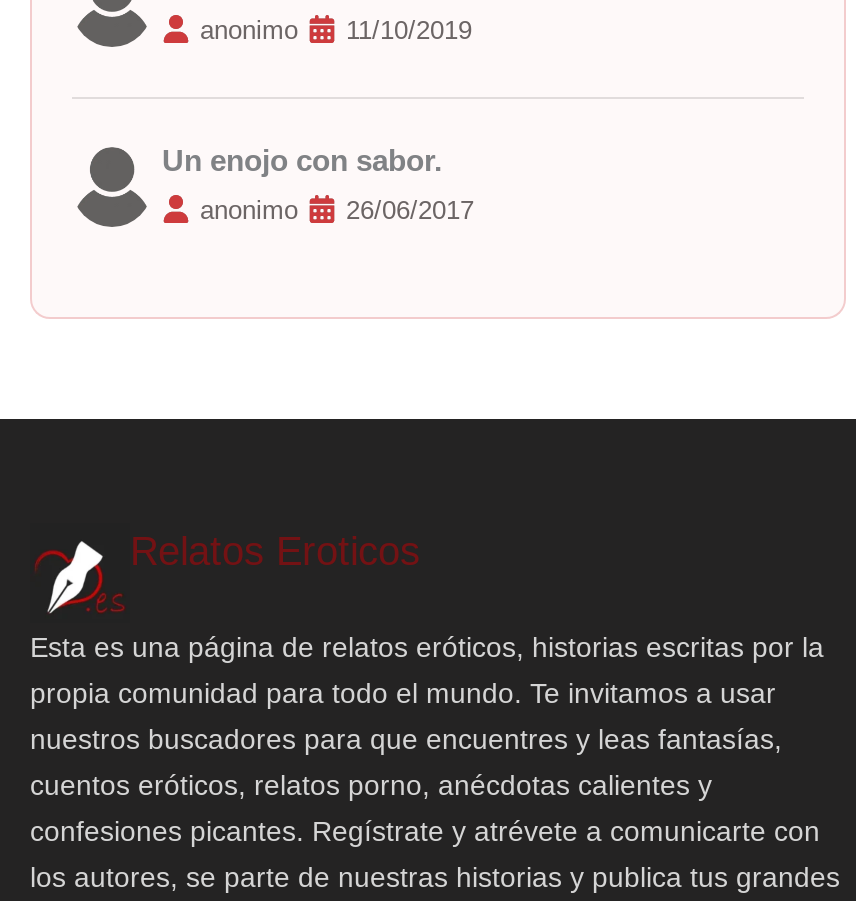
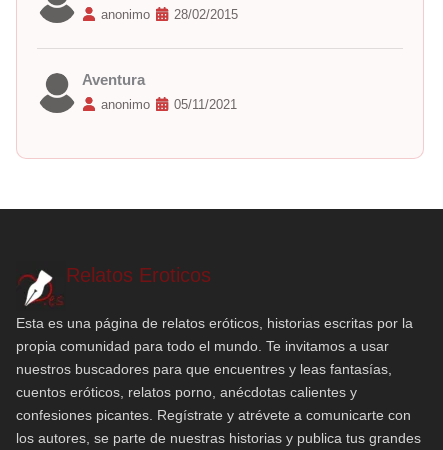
[200,15,472,45] anonimo 11/10/2019 -> [101,7,238,22] anonimo 28/02/2015
[162,142,442,176] Un enojo con sabor. -> [82,71,145,88] Aventura
[200,195,474,225] anonimo 26/06/2017 -> [101,97,237,112] anonimo 05/11/2021

